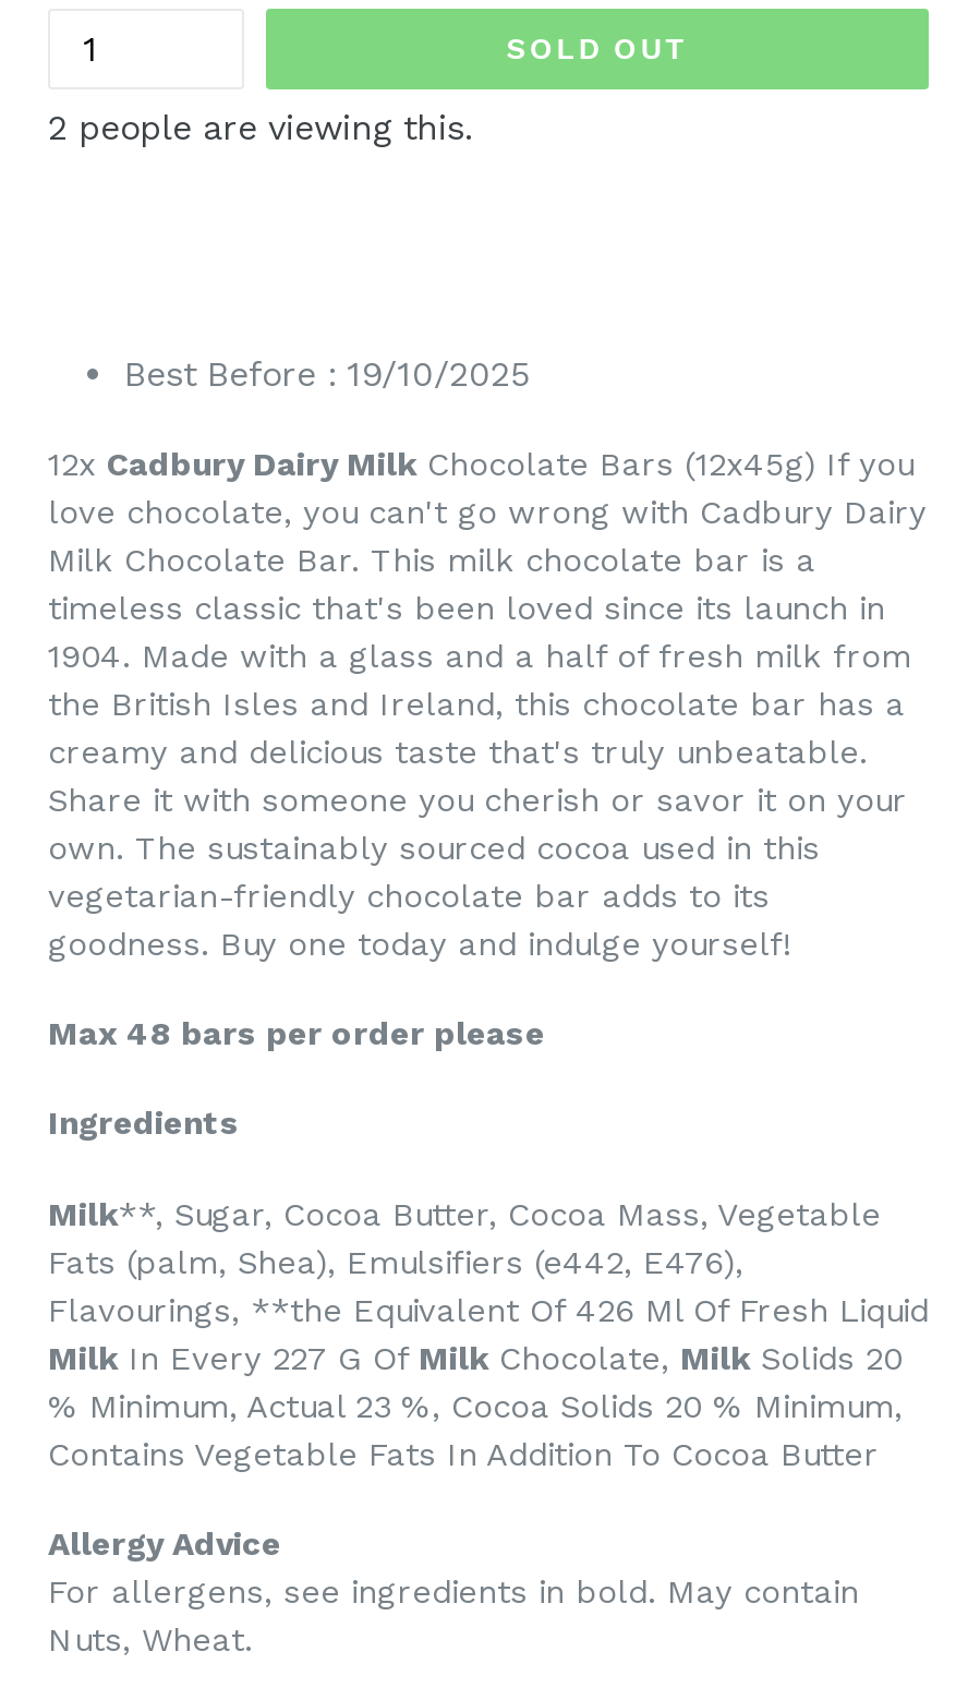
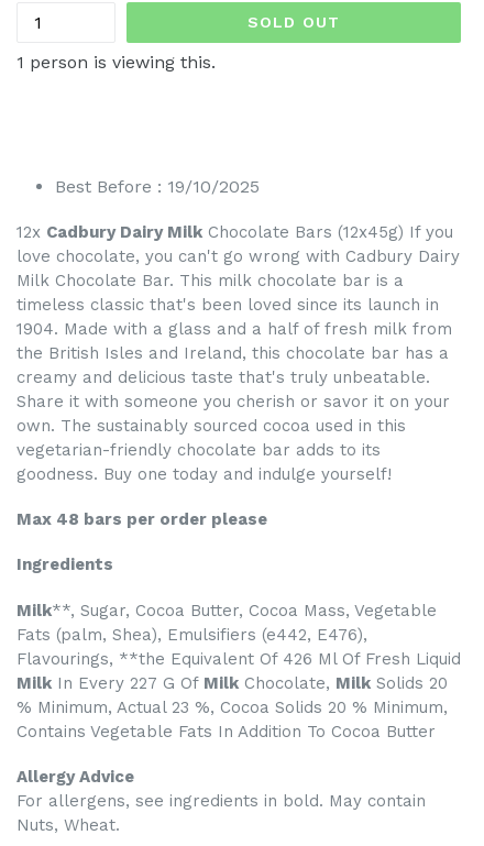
[48,107,473,148] 2 people are viewing this. -> [16,52,216,73] 1 person is viewing this.

